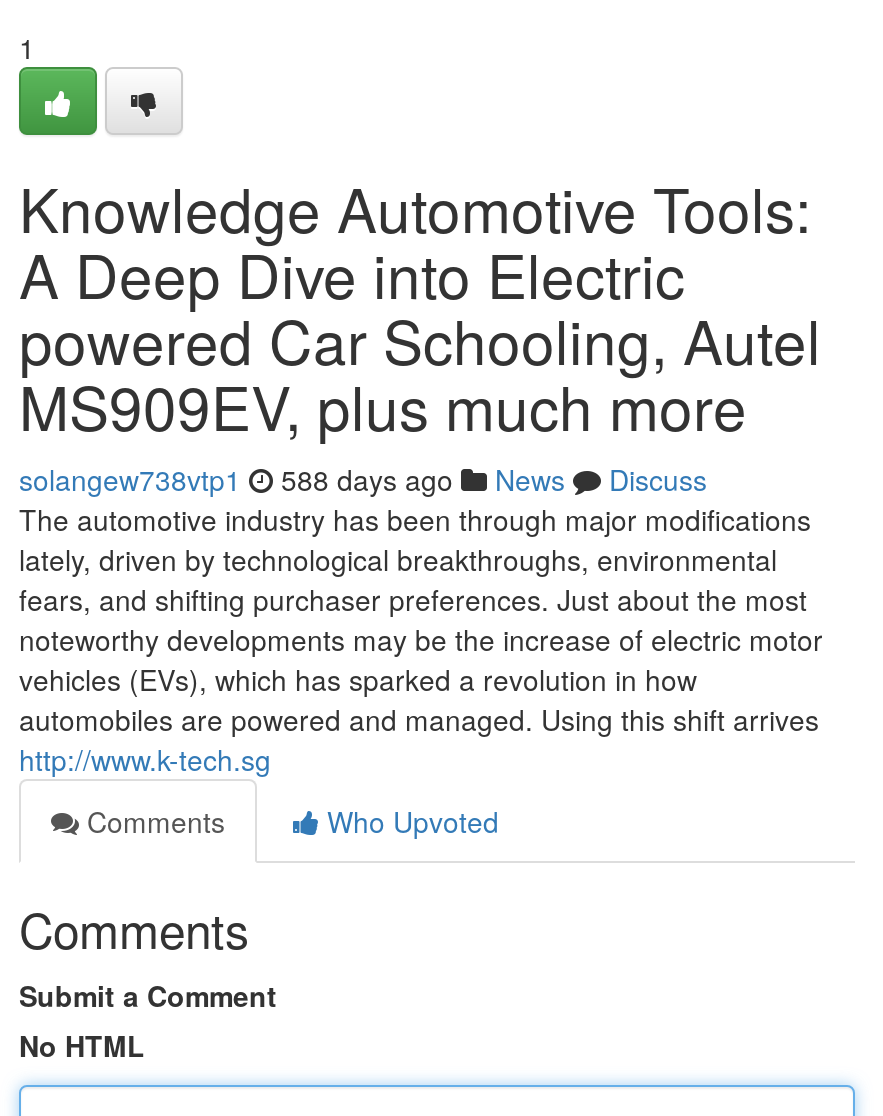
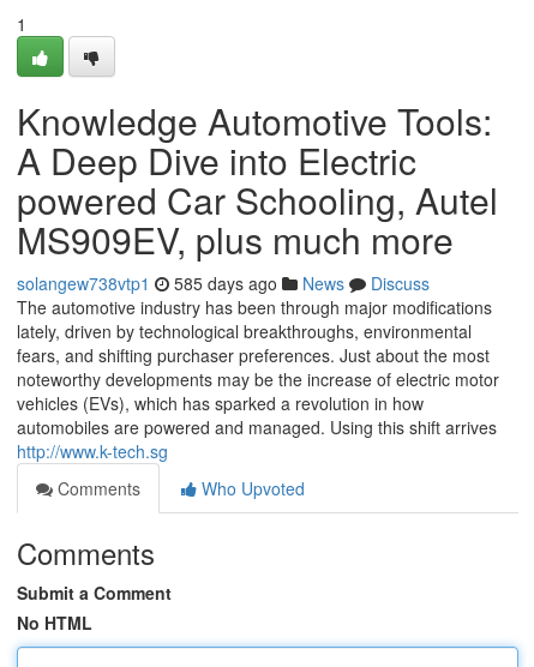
[19,459,707,499] solangew738vtp1 588 days ago News Discuss -> [17,271,430,295] solangew738vtp1 585 days ago News Discuss

